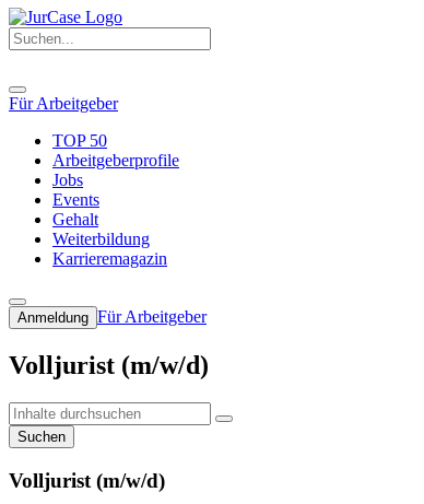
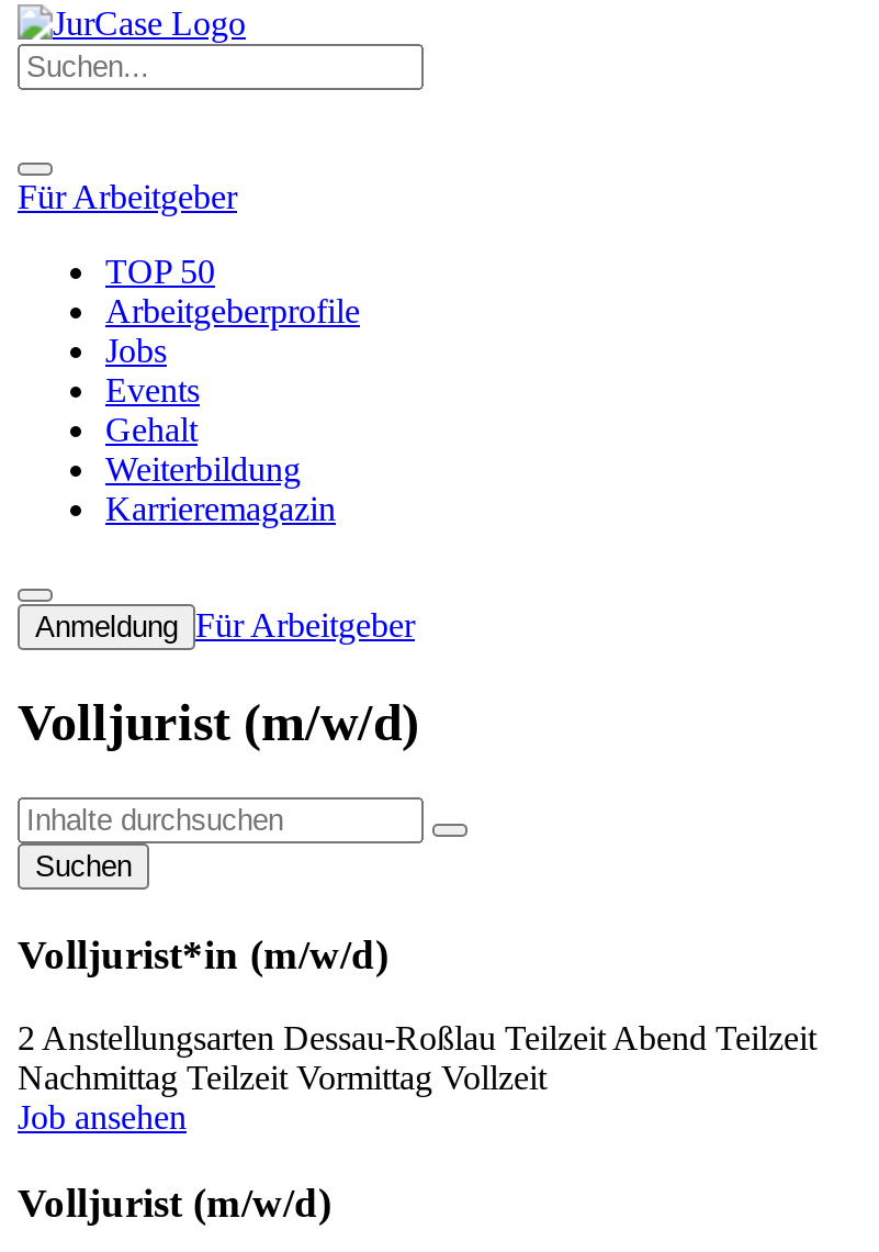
none -> [18,931,816,1136] Volljurist*in (m/w/d) | 2 Anstellungsarten Dessau-Roßlau Teilzeit Abend Teilzeit | Nachmittag Teilzeit Vormittag Vollzeit | Job ansehen

